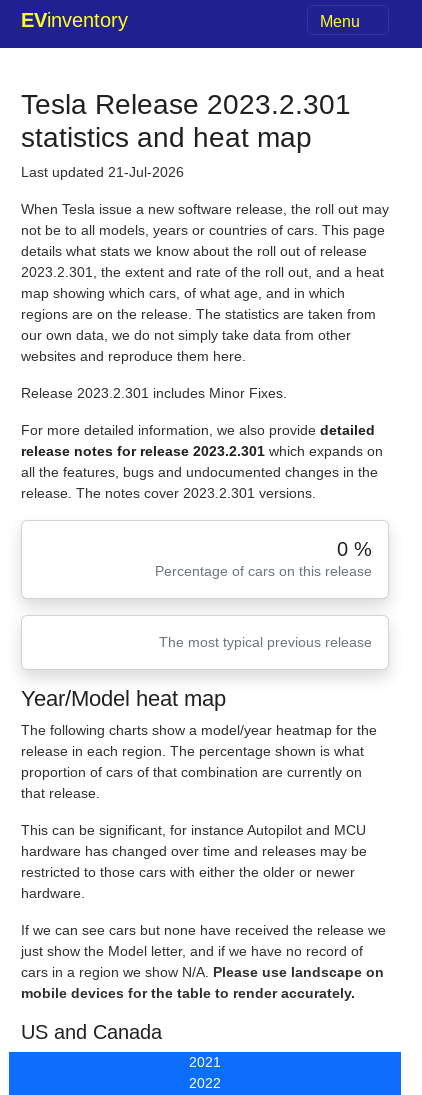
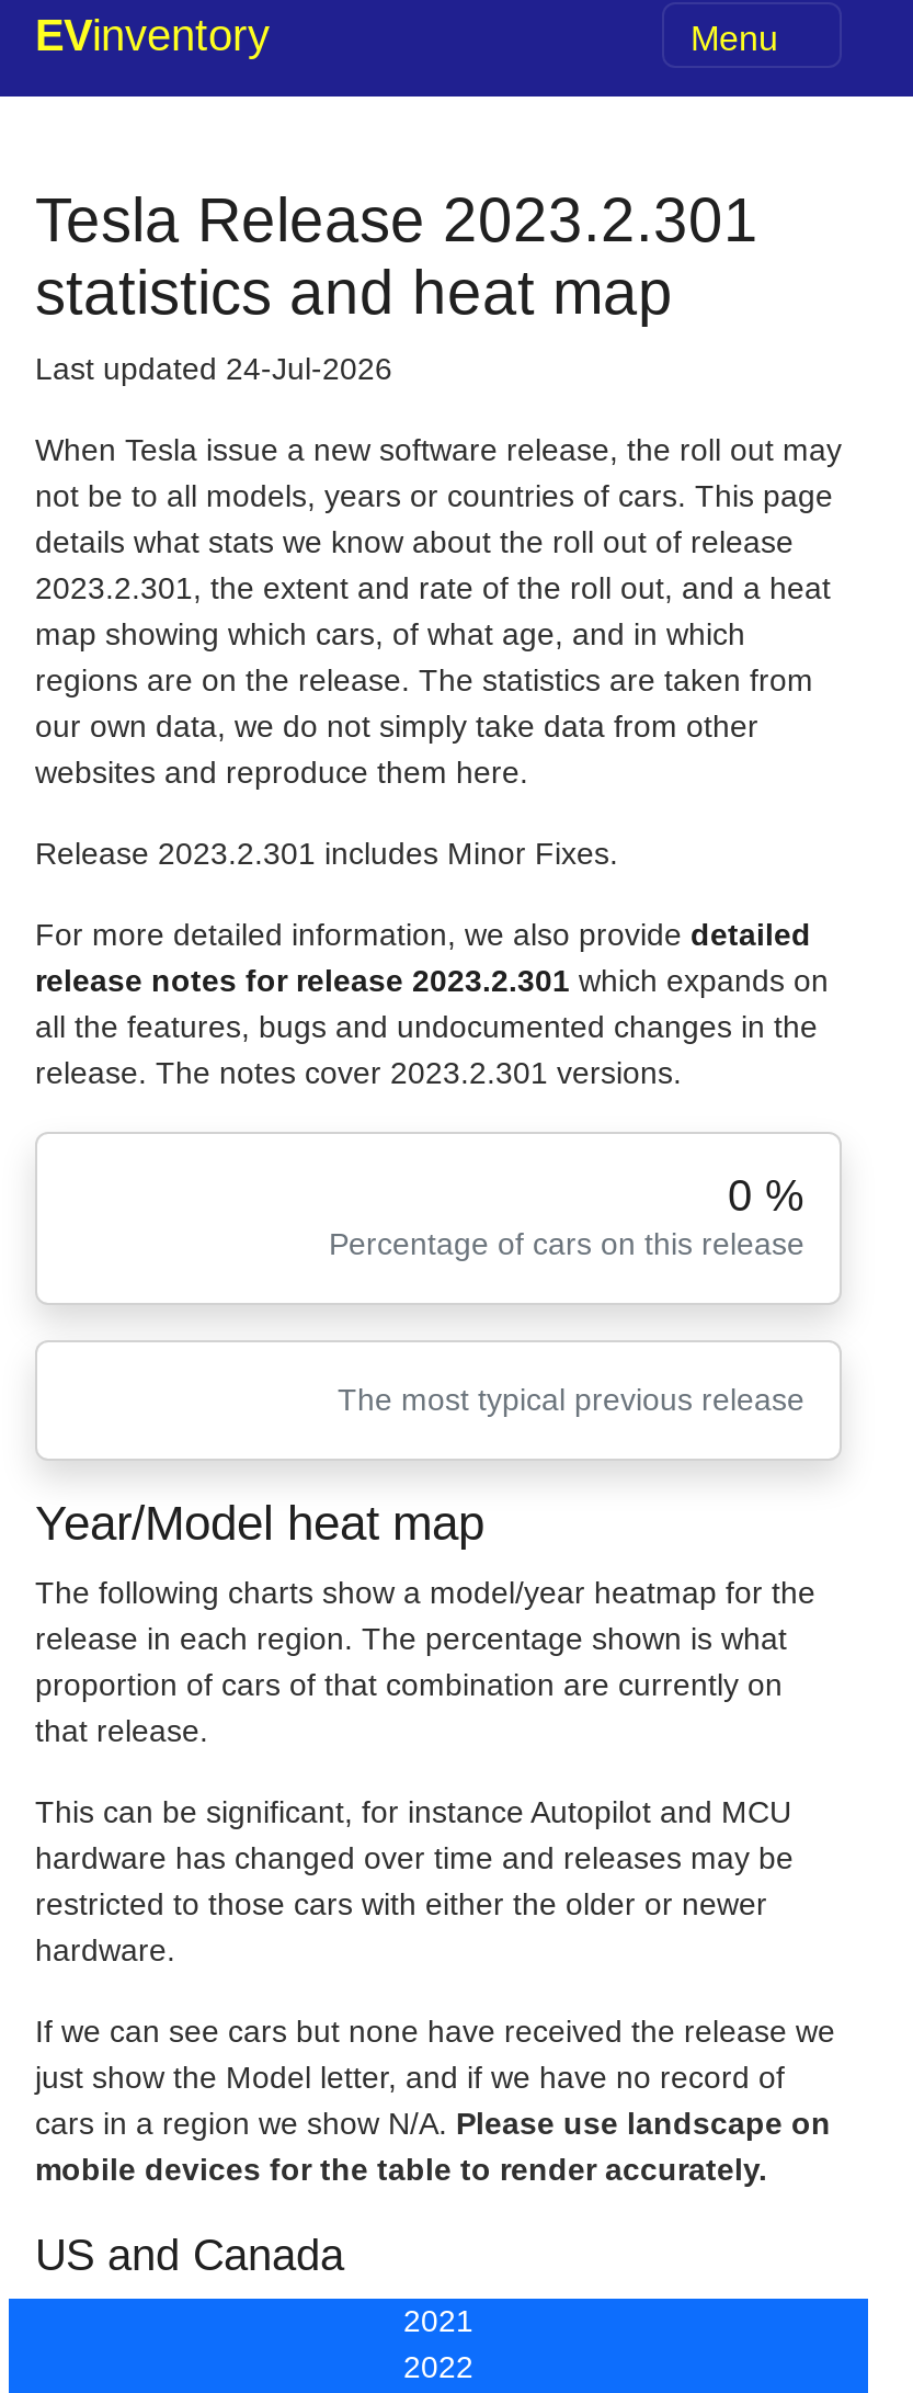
[21,164,184,180] Last updated 21-Jul-2026 -> [35,351,392,386] Last updated 24-Jul-2026

